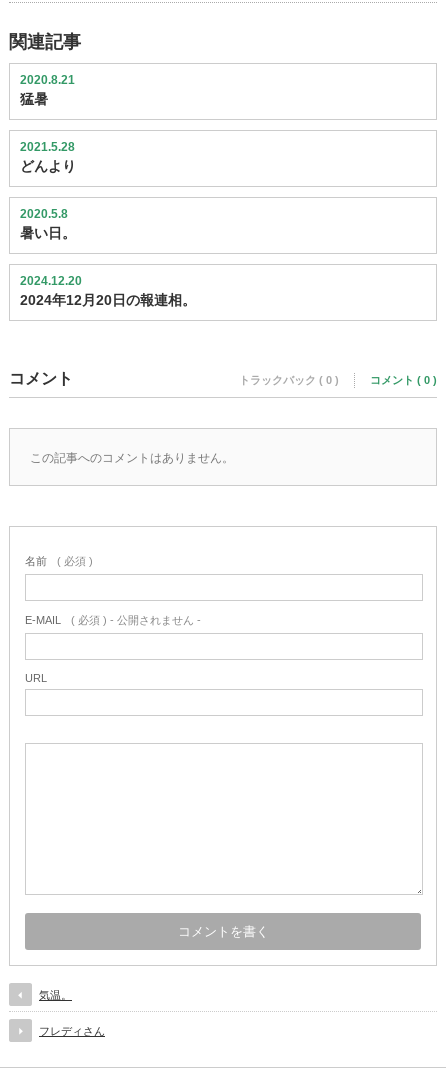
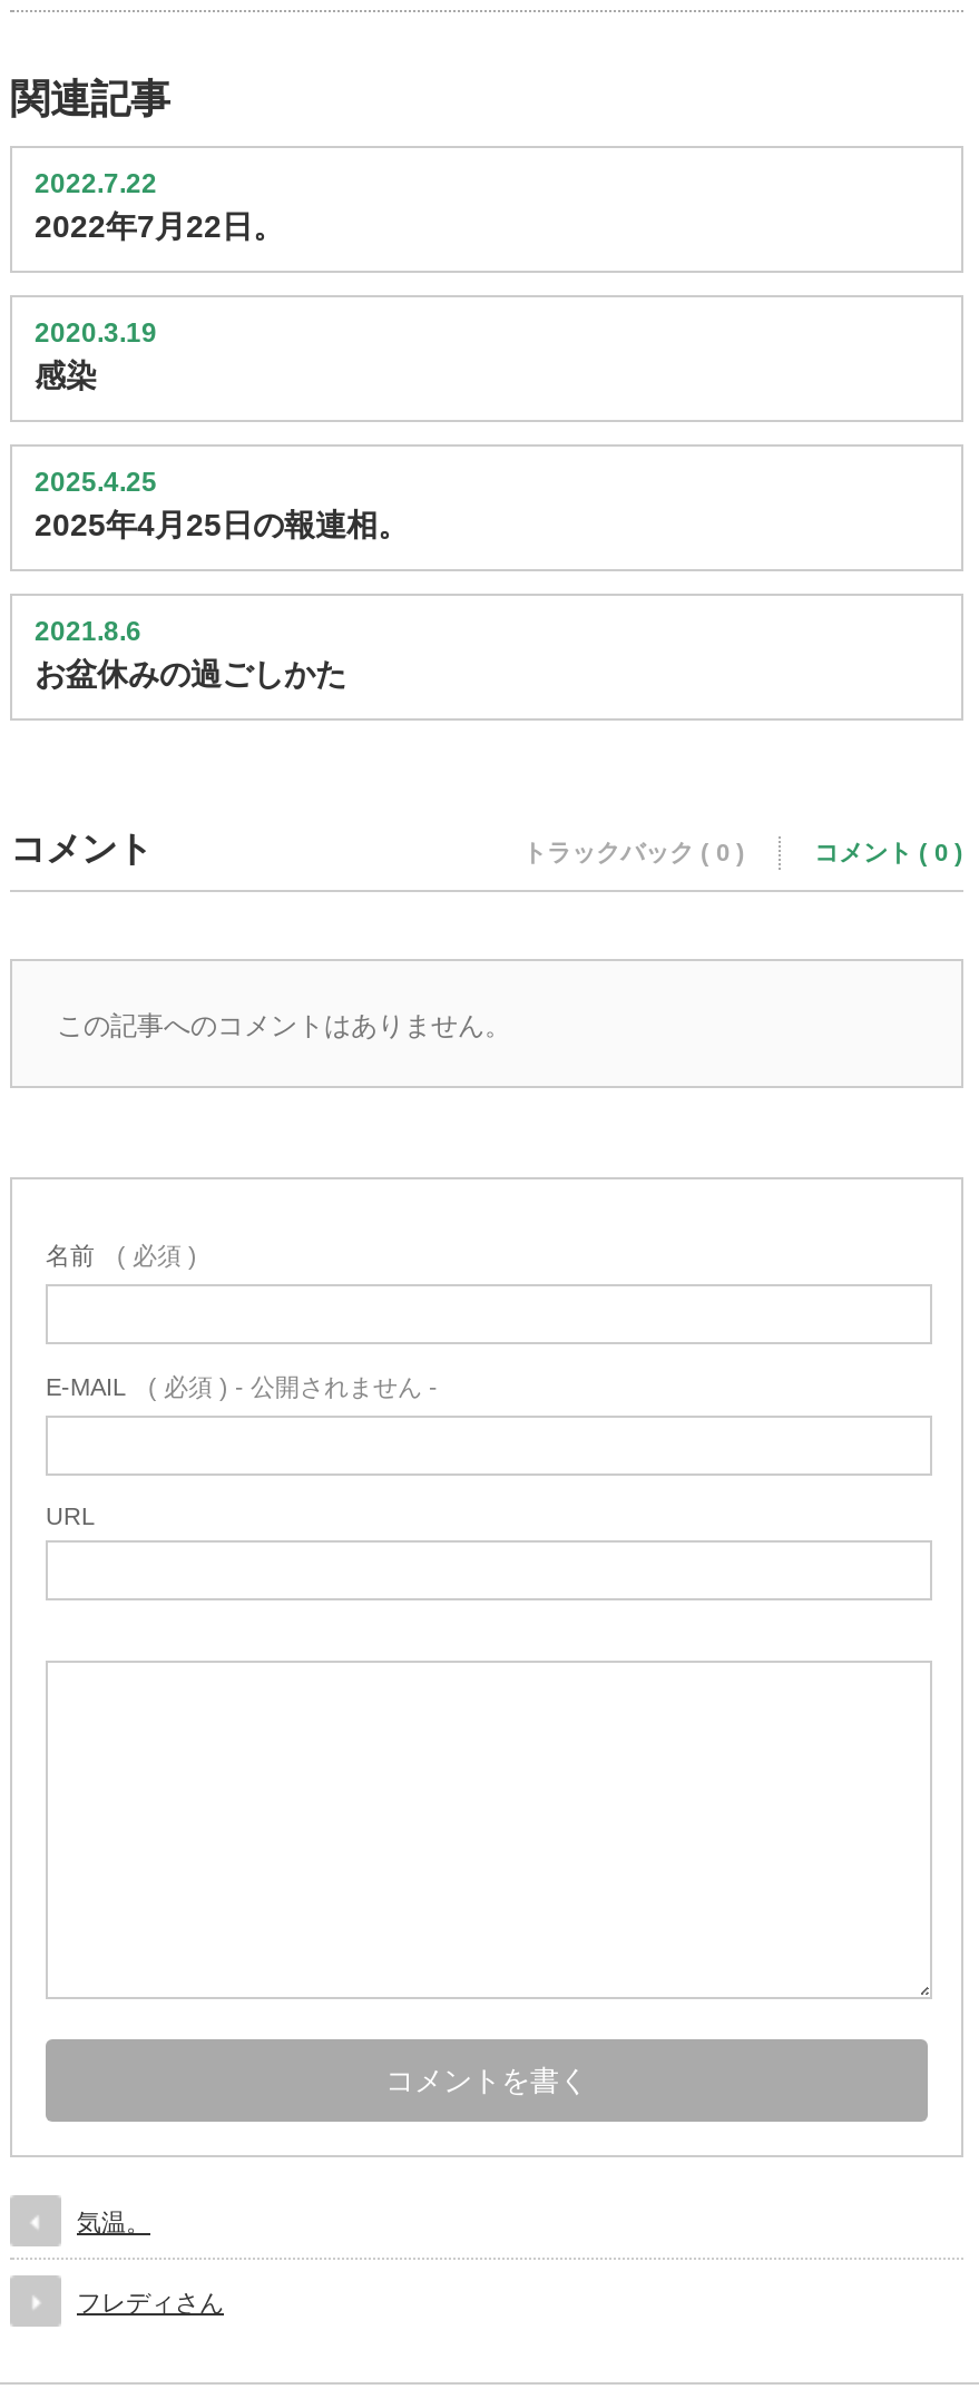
[20,73,75,107] 2020.8.21 | 猛暑 -> [35,168,284,244] 2022.7.22 | 2022年7月22日。
[20,140,76,174] 2021.5.28 | どんより -> [35,317,157,393] 2020.3.19 | 感染
[20,207,76,241] 2020.5.8 | 暑い日。 -> [35,467,409,542] 2025.4.25 | 2025年4月25日の報連相。
[20,274,196,308] 2024.12.20 | 2024年12月20日の報連相。 -> [35,616,346,692] 2021.8.6 | お盆休みの過ごしかた

